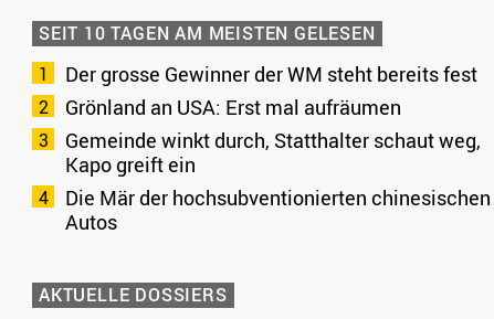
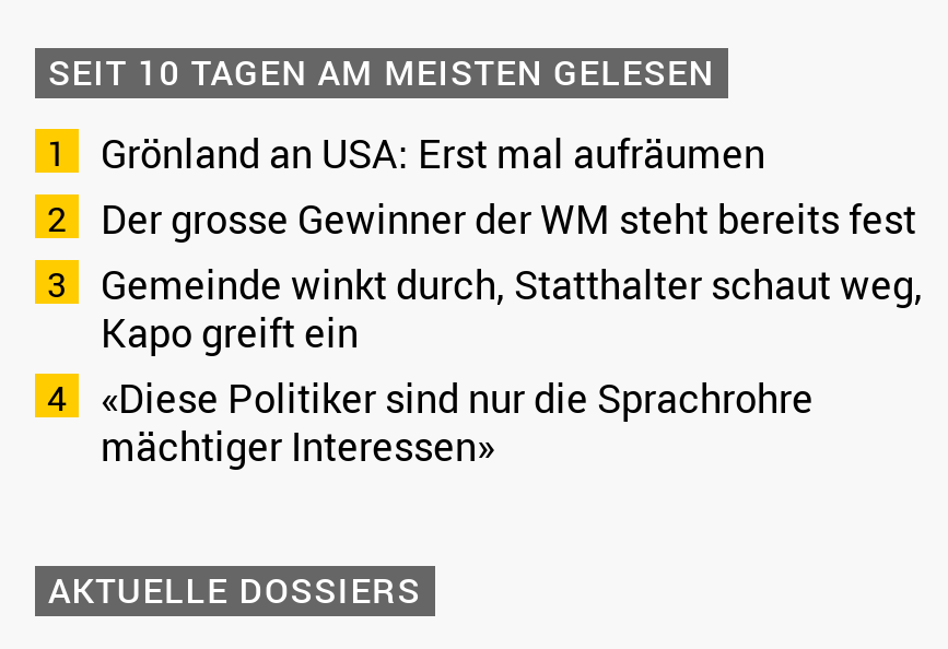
moved [65,60,477,87] -> [101,191,916,244]: Der grosse Gewinner der WM steht bereits fest
moved [65,93,401,120] -> [101,126,765,178]: Grönland an USA: Erst mal aufräumen
[65,184,491,235] Die Mär der hochsubventionierten chinesischen | Autos -> [101,370,814,471] «Diese Politiker sind nur die Sprachrohre | mächtiger Interessen»

